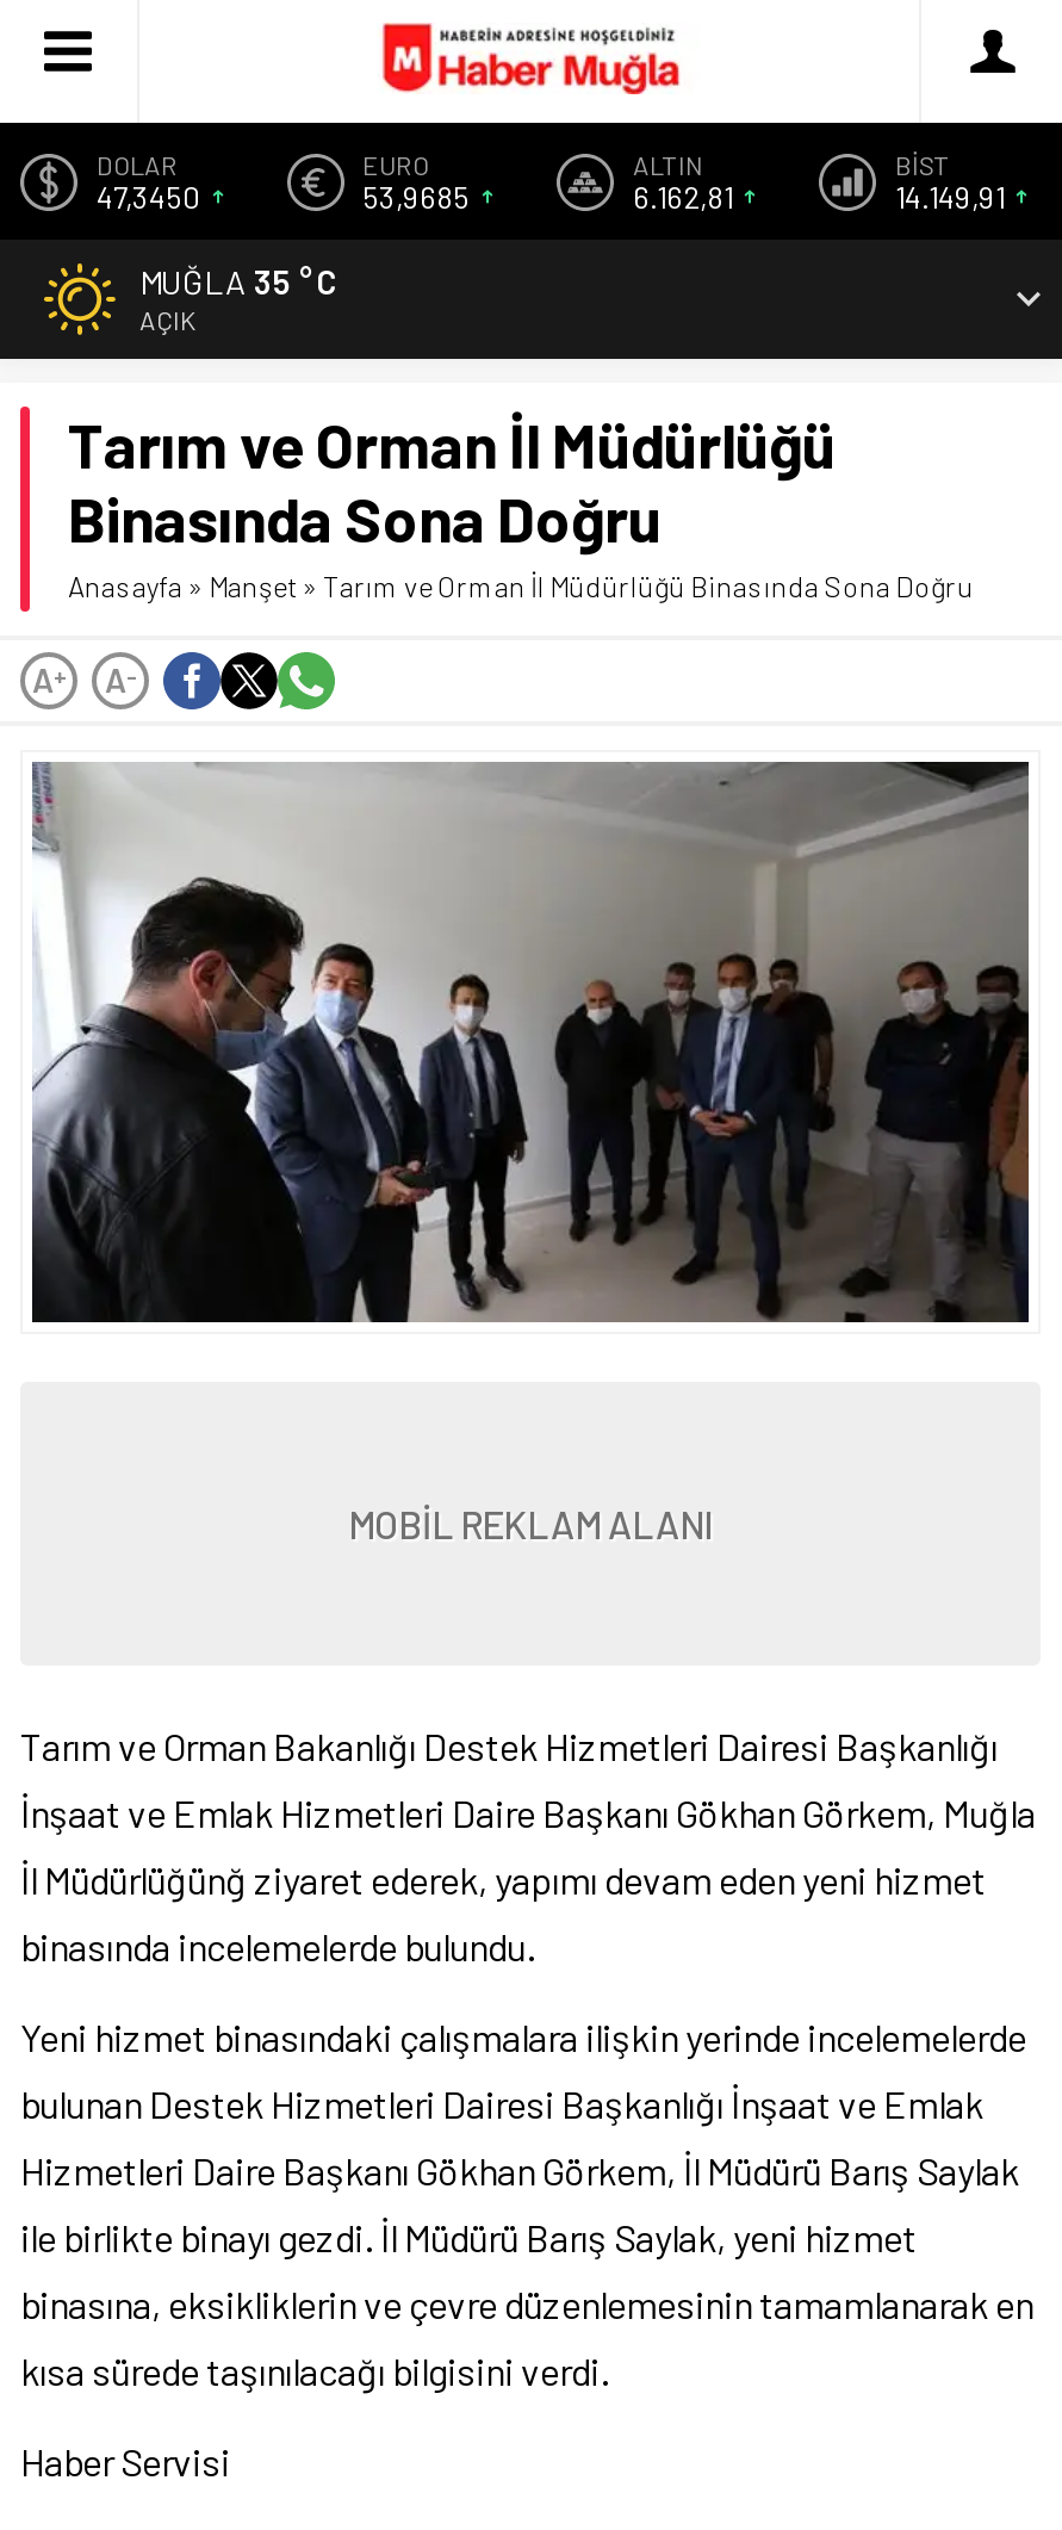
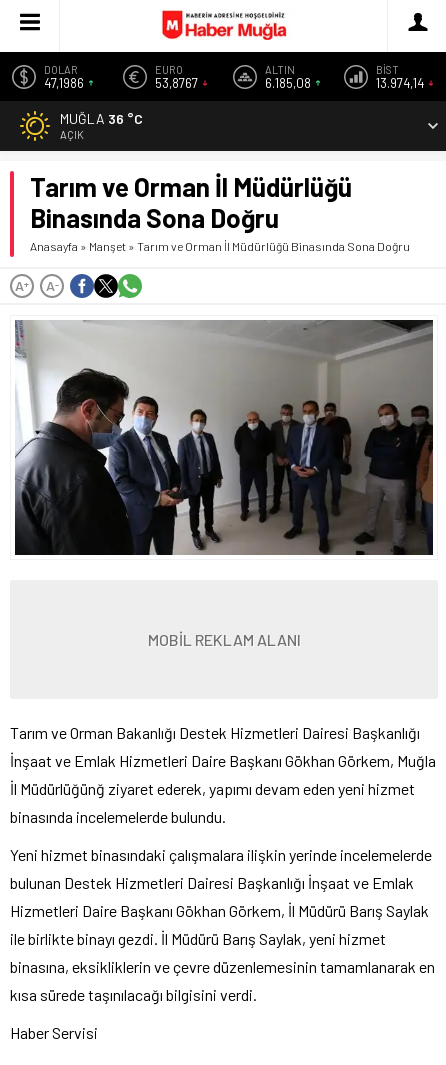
[97,178,201,216] 47,3450 -> [44,75,84,91] 47,1986
[362,178,470,216] 53,9685 -> [154,75,197,91] 53,8767
[633,178,733,216] 6.162,81 -> [265,75,311,91] 6.185,08
[895,178,1005,216] 14.149,91 -> [376,75,424,91] 13.974,14
[139,261,337,302] MUĞLA 35 °C -> [60,110,143,127] MUĞLA 36 °C

